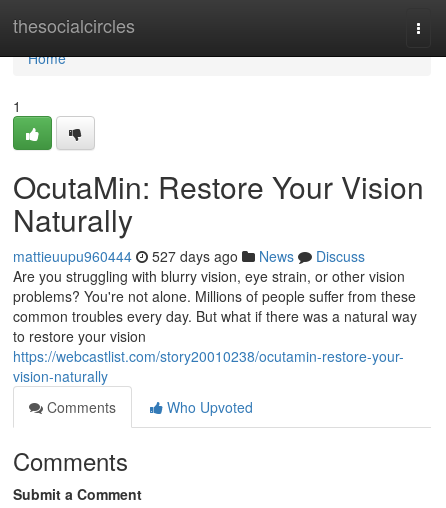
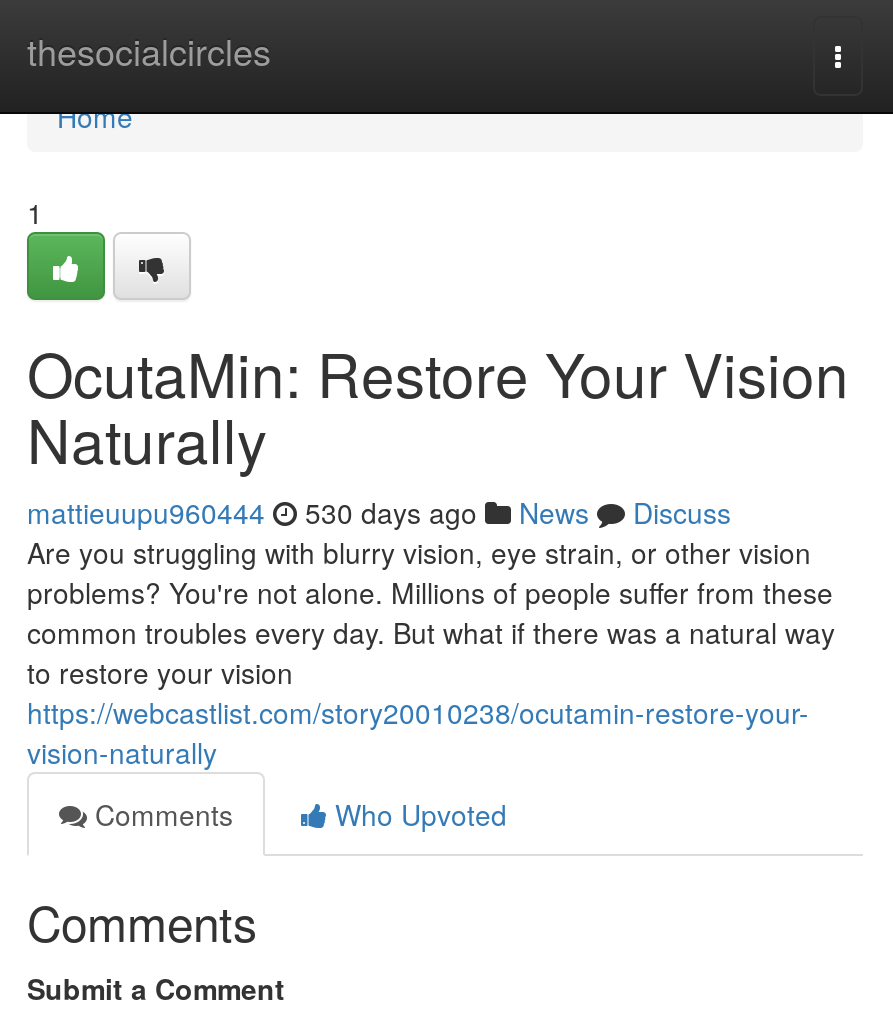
[13,246,365,266] mattieuupu960444 527 days ago News Discuss -> [27,492,731,532] mattieuupu960444 530 days ago News Discuss

